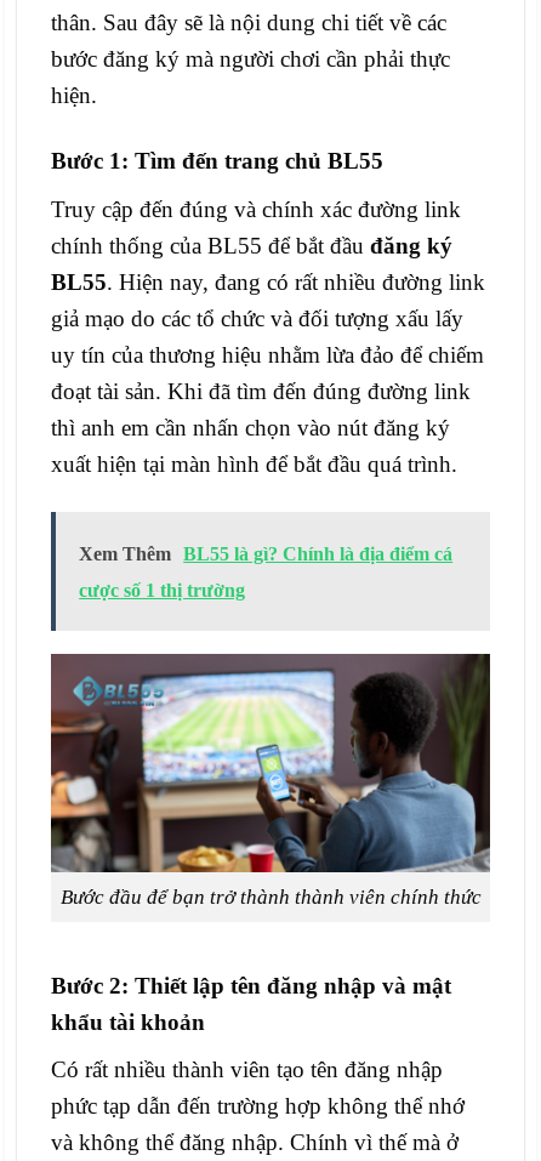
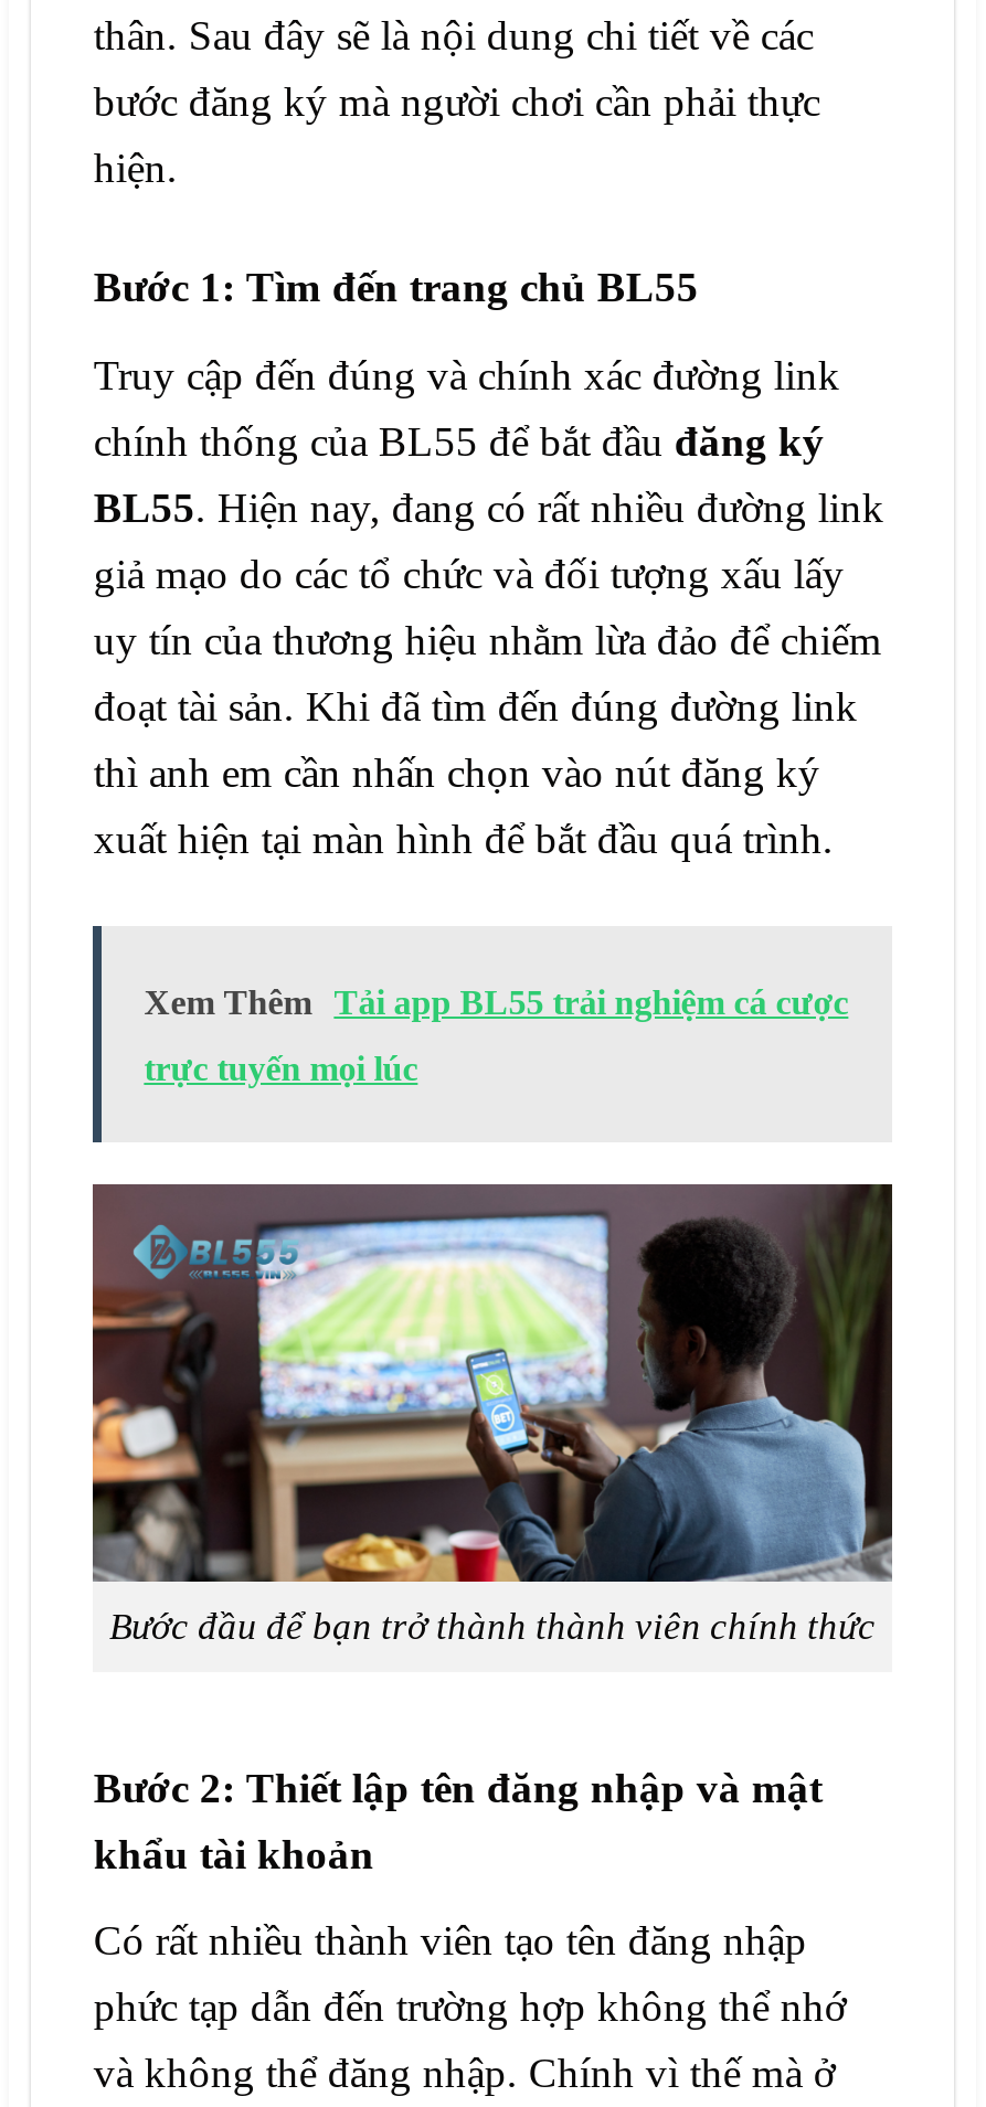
[79,543,453,564] Xem Thêm BL55 là gì? Chính là địa điểm cá -> [144,983,848,1021] Xem Thêm Tải app BL55 trải nghiệm cá cược
[79,580,245,600] cược số 1 thị trường -> [144,1049,418,1087] trực tuyến mọi lúc

